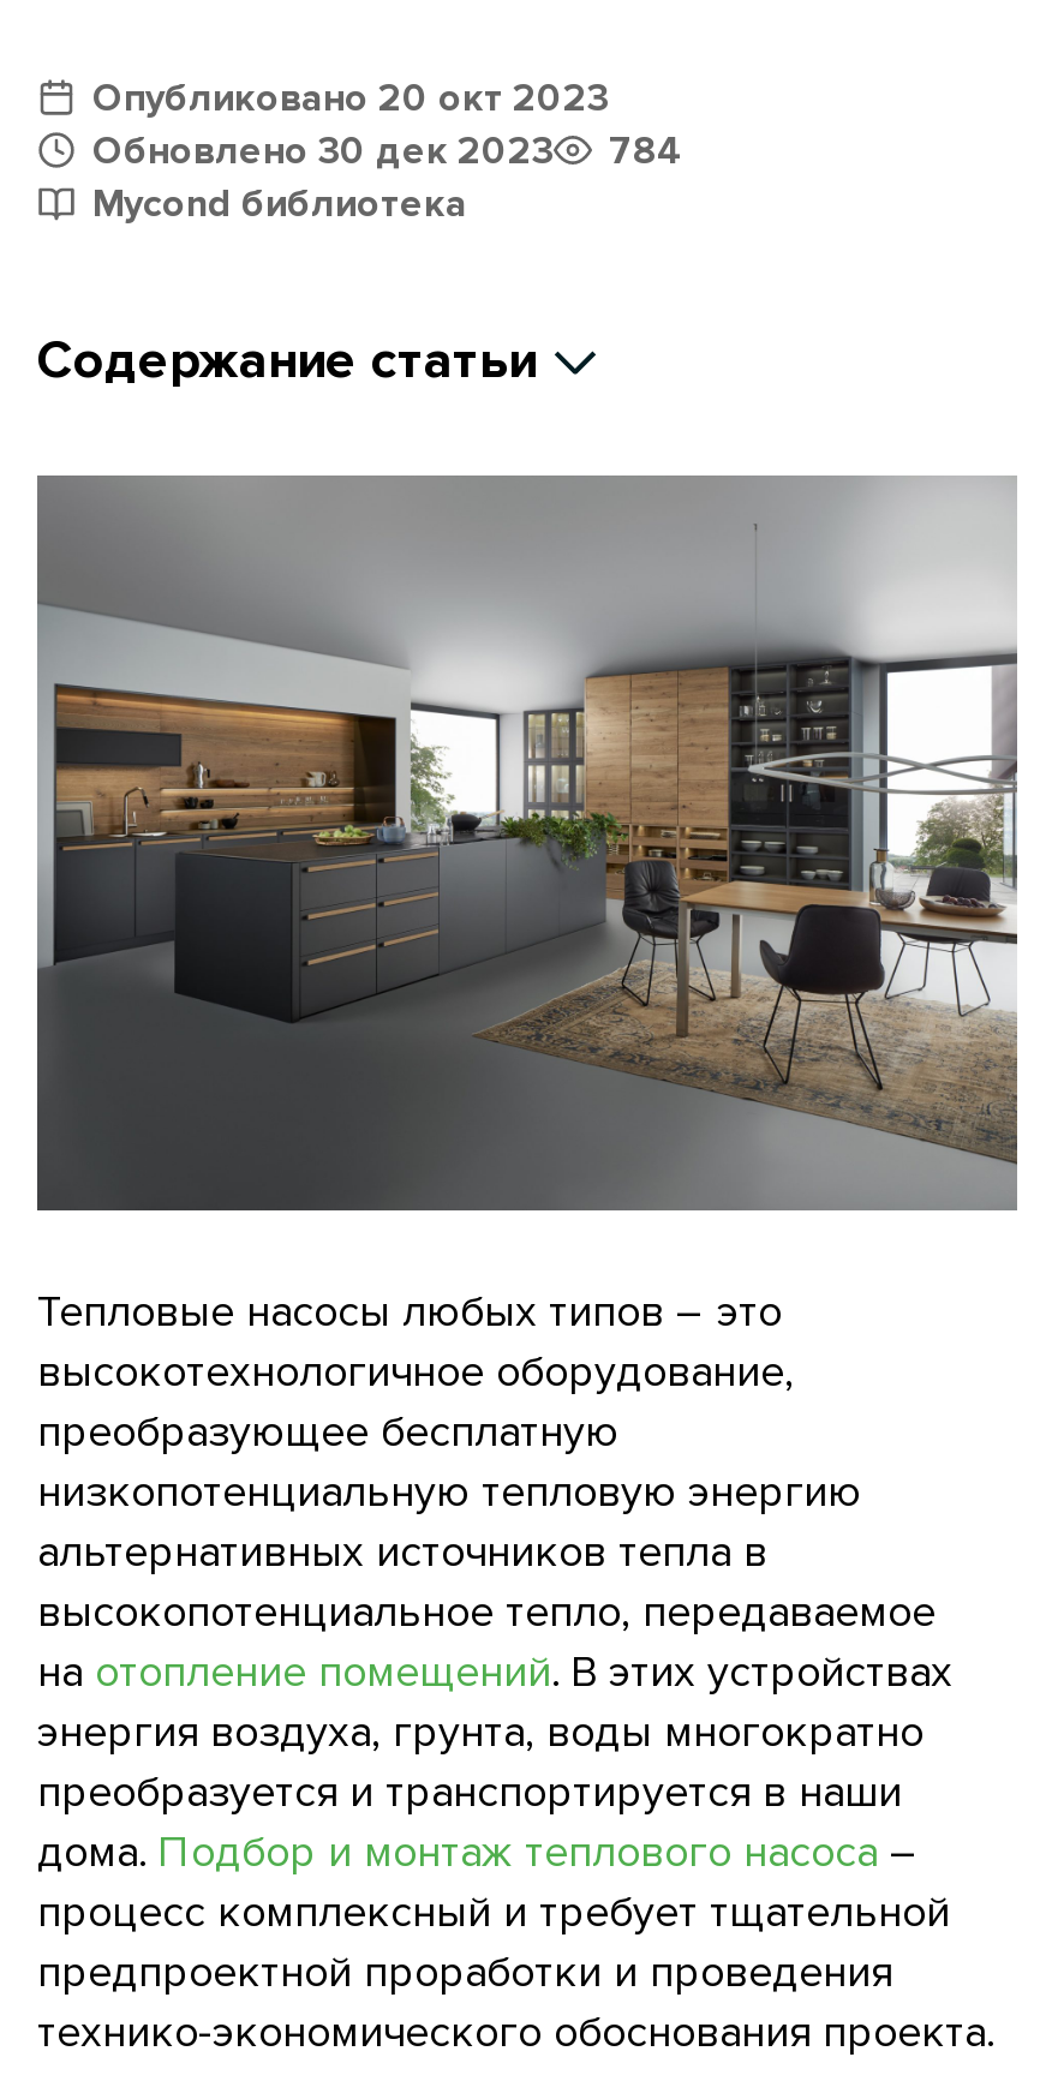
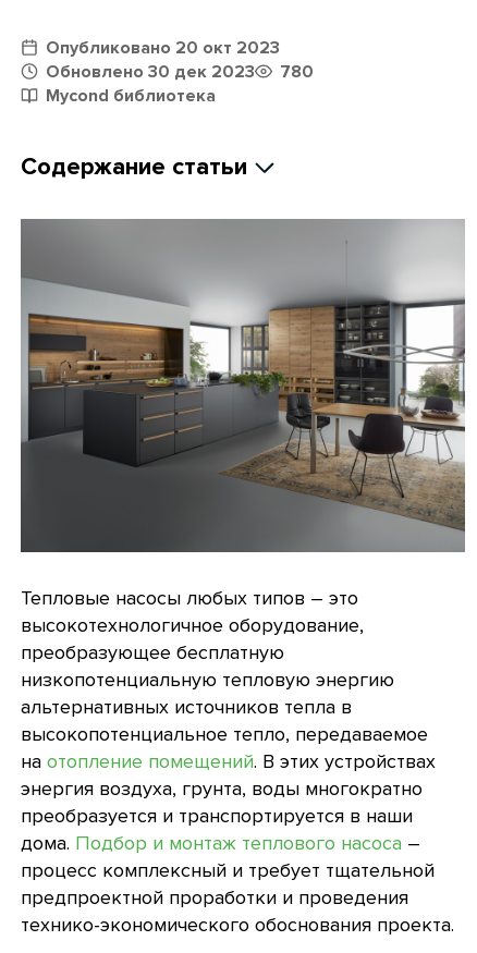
[92,127,683,175] Обновлено 30 дек 2023 784 -> [46,61,314,83] Обновлено 30 дек 2023 780

